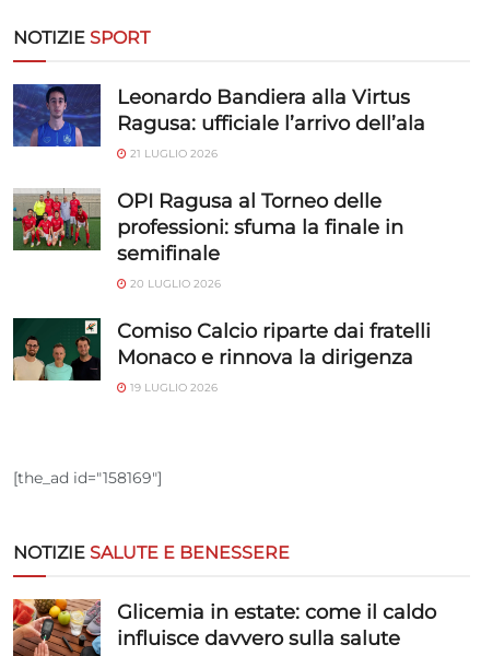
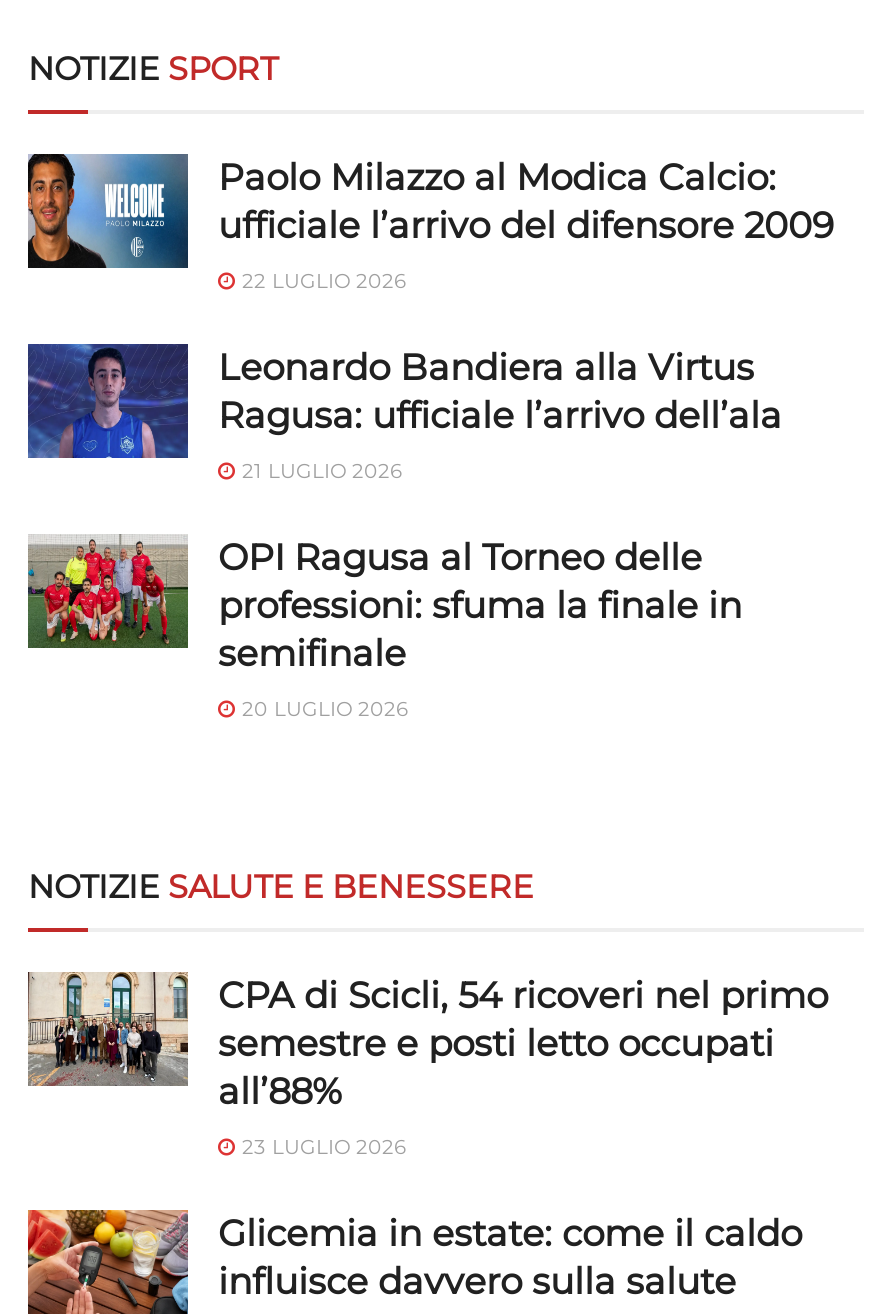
none -> [26,152,834,293] [image] | Paolo Milazzo al Modica Calcio: | ufficiale l’arrivo del difensore 2009 | 22 LUGLIO 2026
moved [12,83,425,290] -> [26,342,782,721]: [image] | Leonardo Bandiera alla Virtus | Ragusa: ufficiale l’arrivo dell’ala | 21 LUGLIO 2026 | OPI Ragusa al Torneo delle | professioni: sfuma la finale in | semifinale | 20 LUGLIO 2026
[12,317,431,394] [image] | Comiso Calcio riparte dai fratelli | Monaco e rinnova la dirigenza | 19 LUGLIO 2026 -> none
[13,468,162,487] [the_ad id="158169"] -> none
moved [13,542,290,563] -> [28,867,534,905]: NOTIZIE SALUTE E BENESSERE
none -> [28,973,828,1159] [image] | CPA di Scicli, 54 ricoveri nel primo | semestre e posti letto occupati | all’88% | 23 LUGLIO 2026

